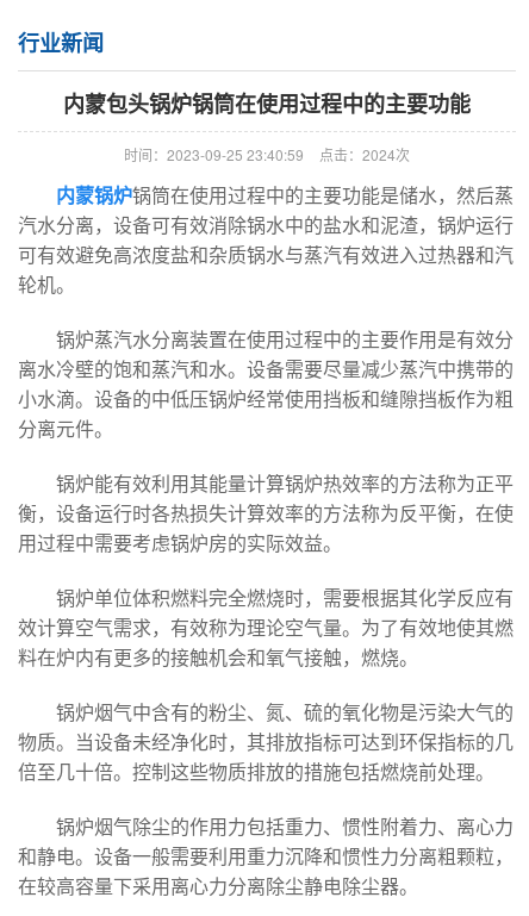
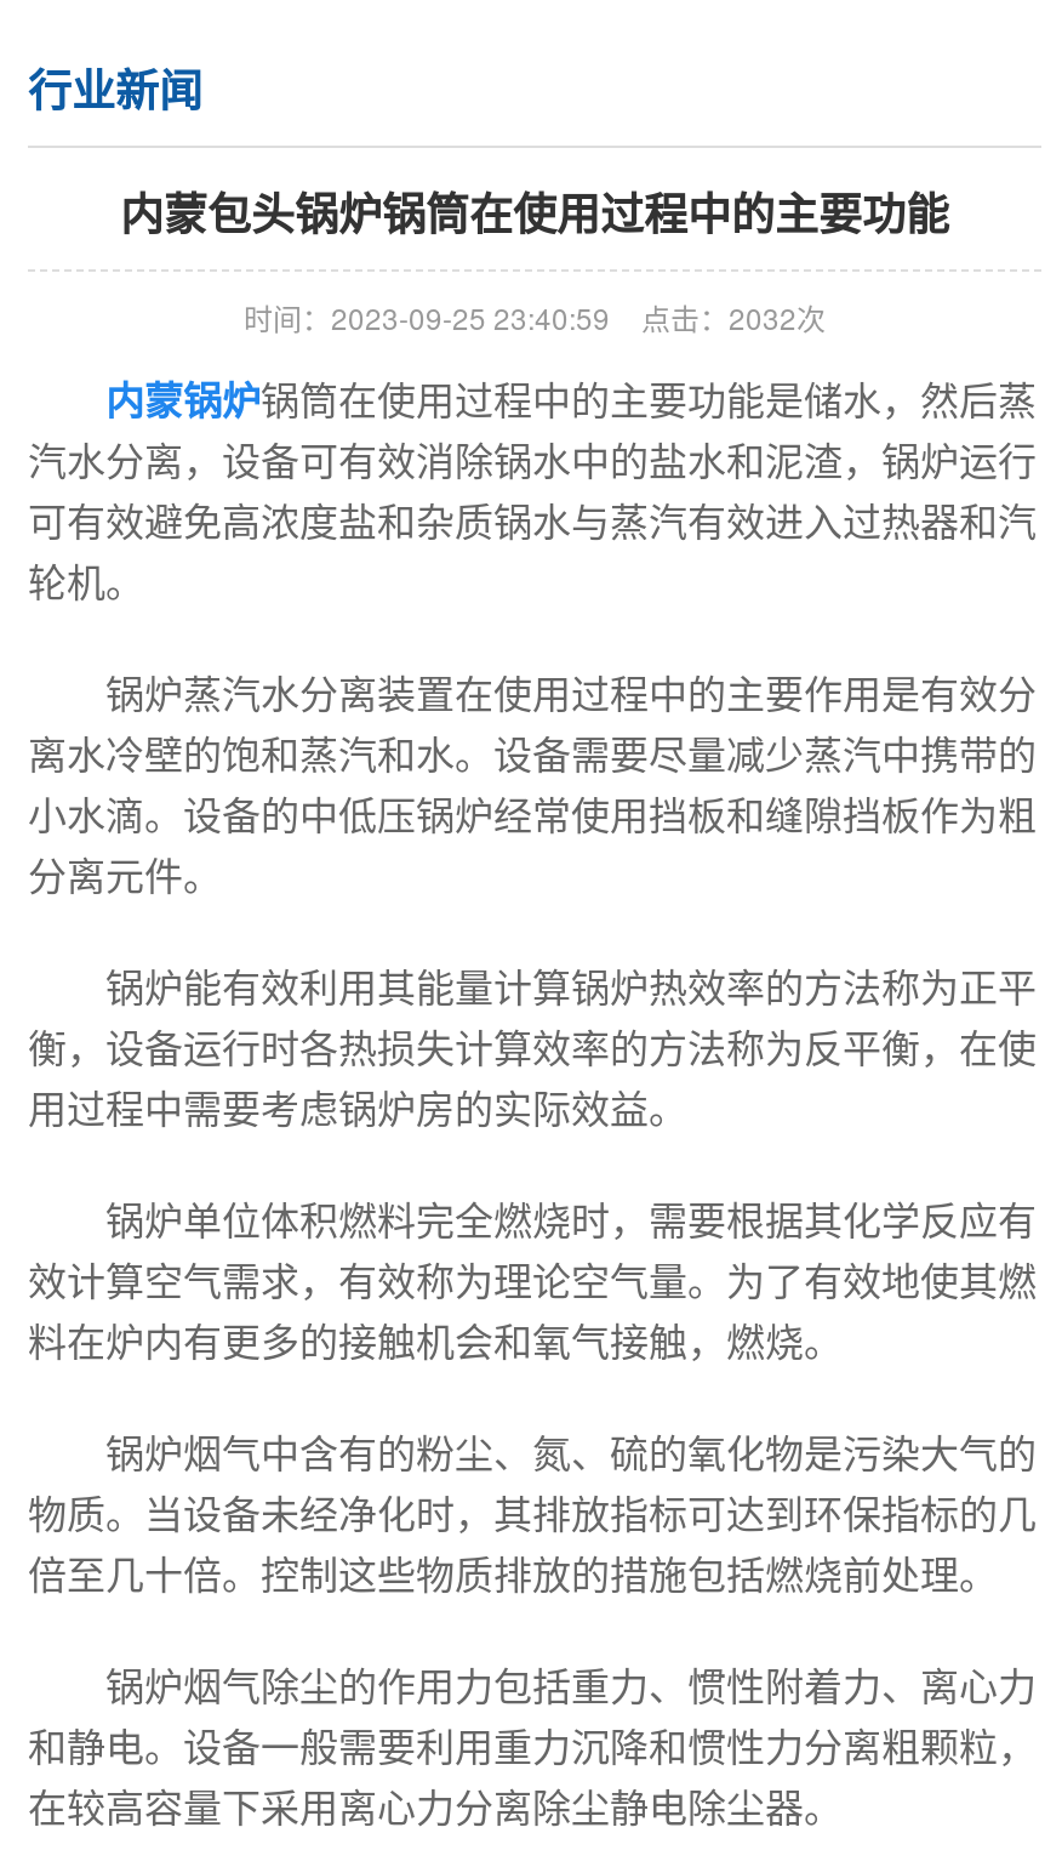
[124,144,410,164] 时间：2023-09-25 23:40:59 点击：2024次 -> [244,296,826,337] 时间：2023-09-25 23:40:59 点击：2032次

